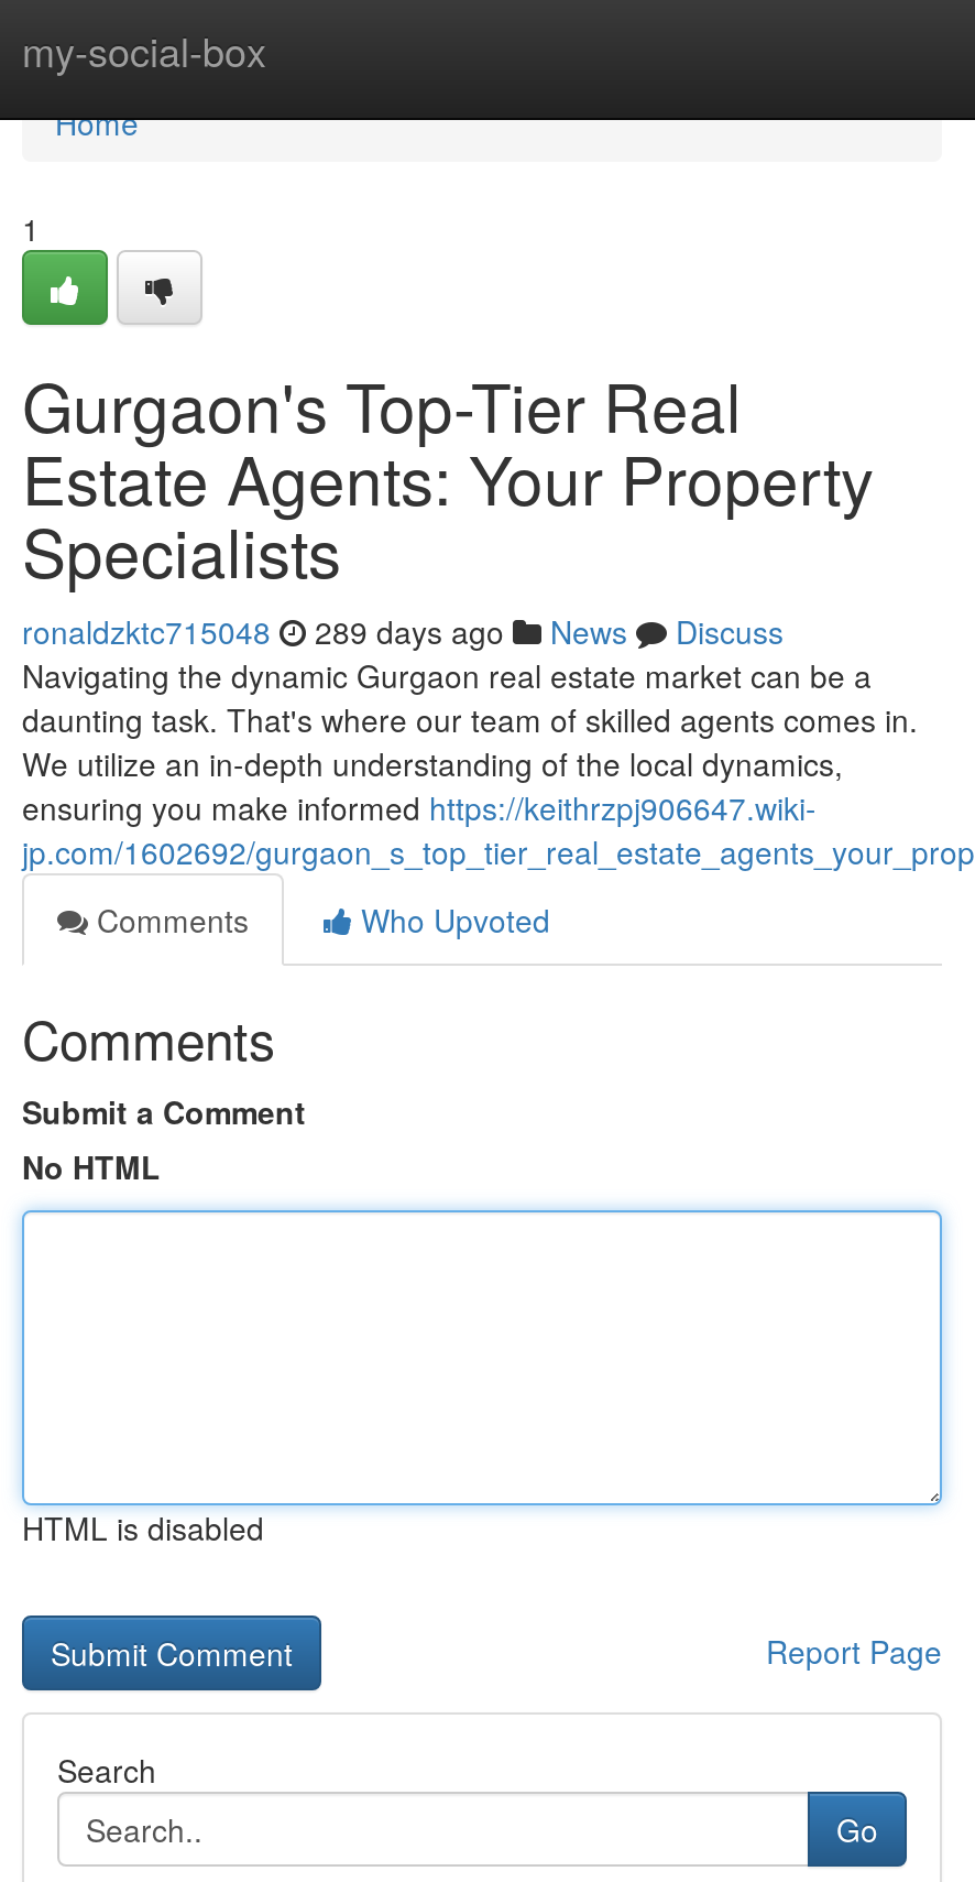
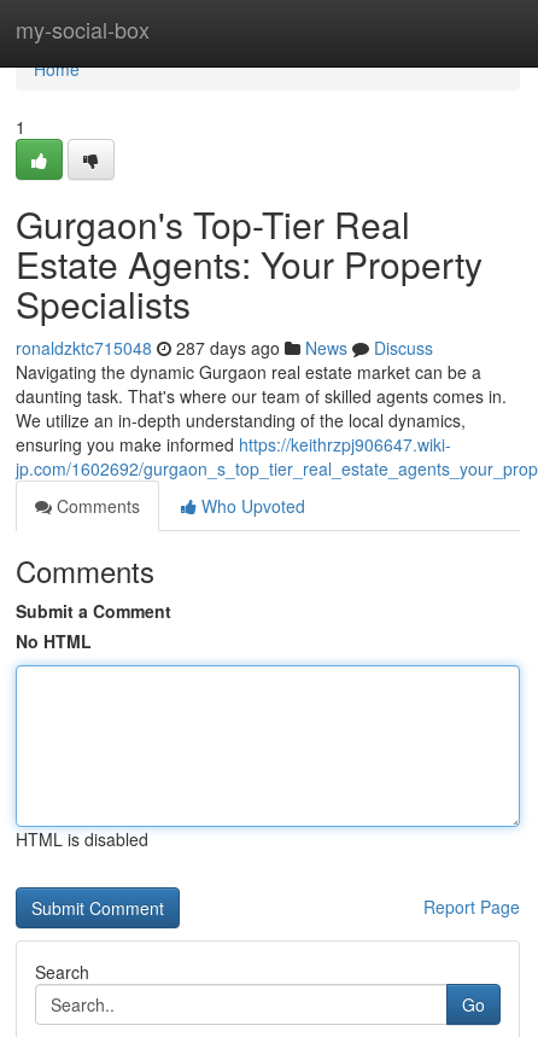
[22,609,784,653] ronaldzktc715048 289 days ago News Discuss -> [16,336,433,360] ronaldzktc715048 287 days ago News Discuss

